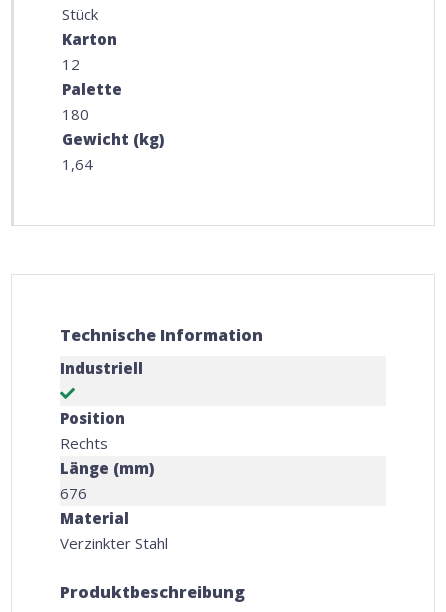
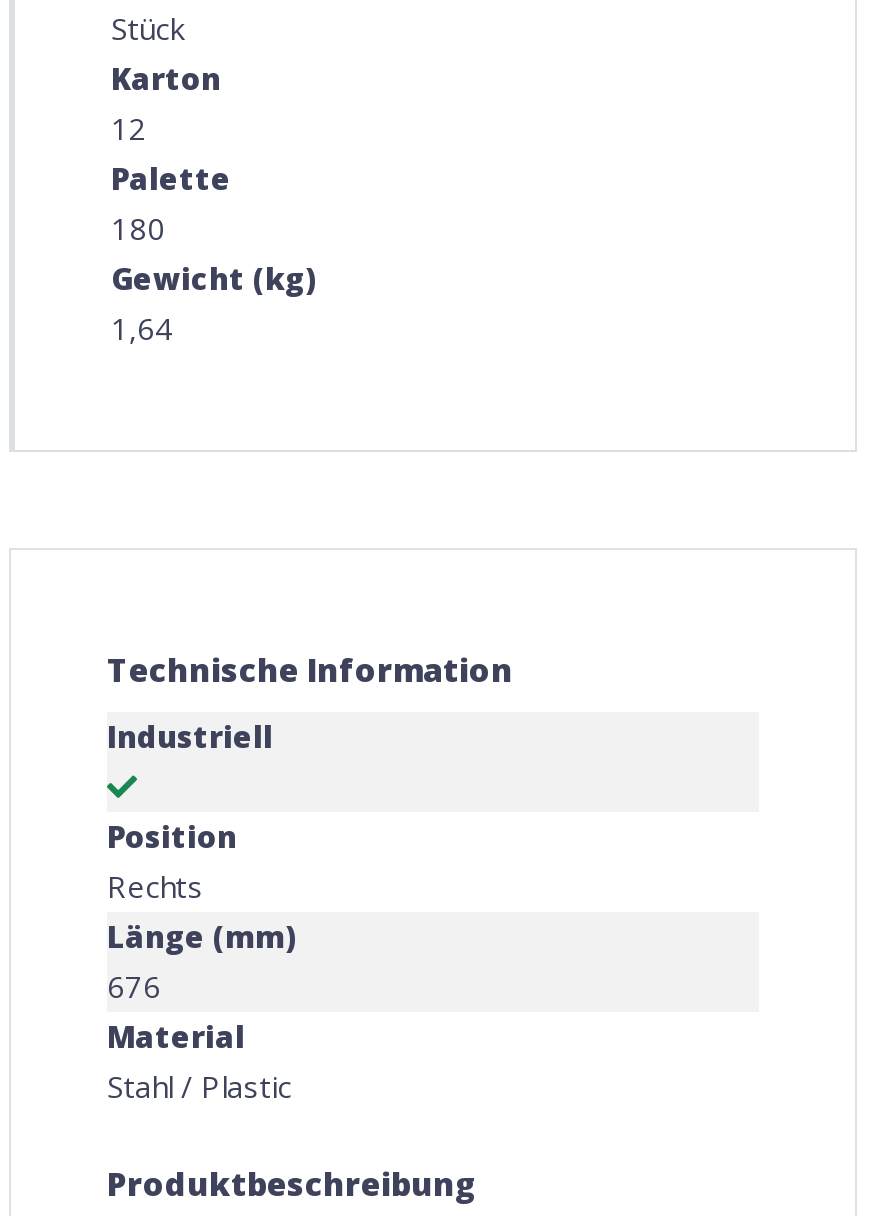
[60,533,168,553] Verzinkter Stahl -> [107,1066,291,1106] Stahl / Plastic

